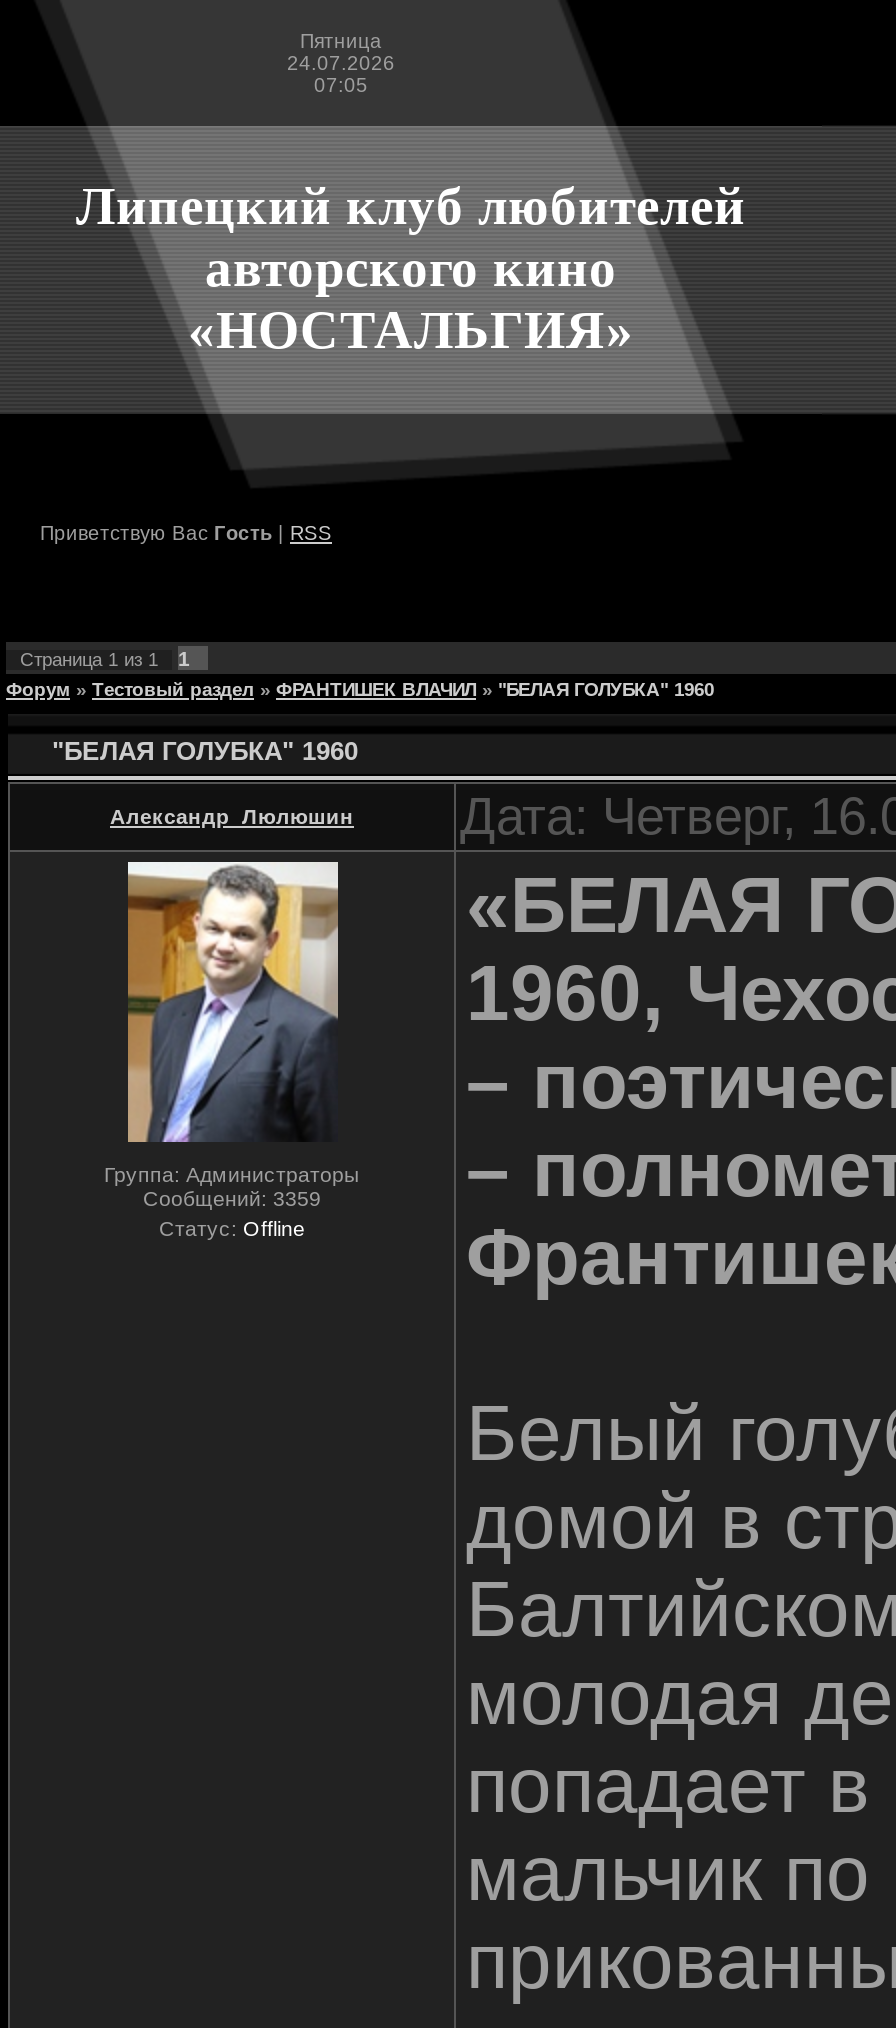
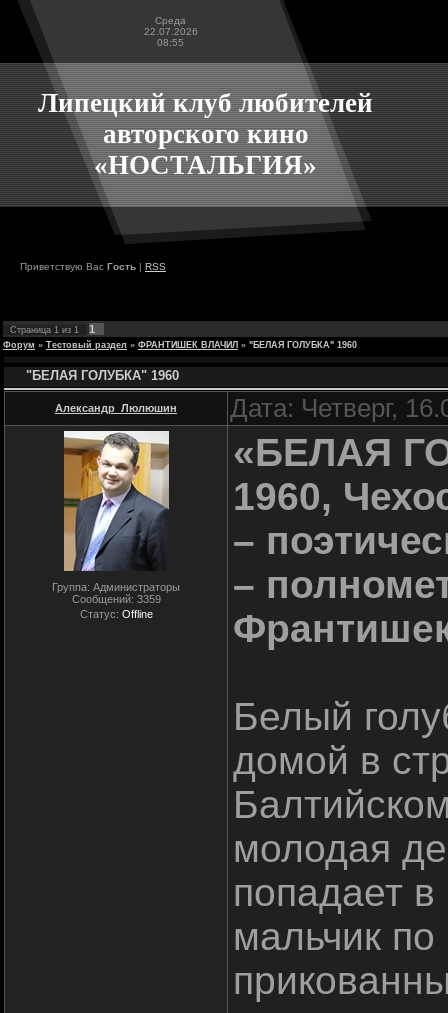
[287,30,395,96] Пятница | 24.07.2026 | 07:05 -> [143,15,197,48] Среда | 22.07.2026 | 08:55

